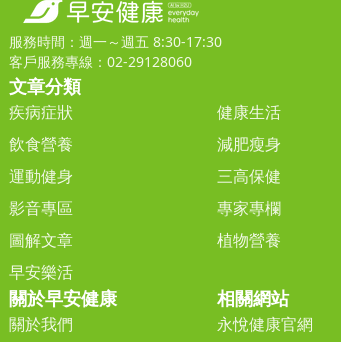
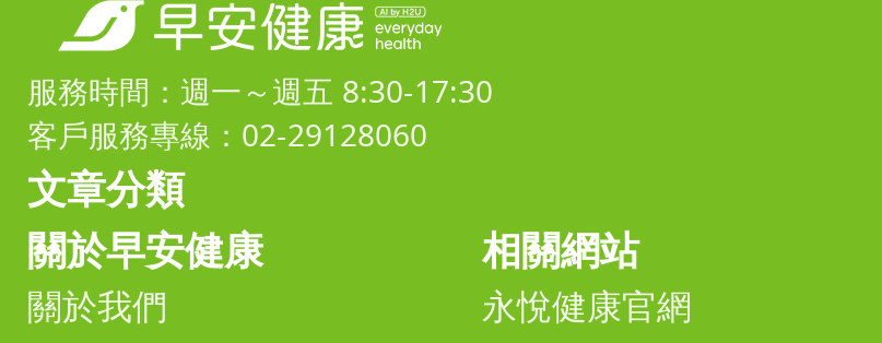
[9,101,281,283] 疾病症狀 | 健康生活 | 飲食營養 | 減肥瘦身 | 運動健身 | 三高保健 | 影音專區 | 專家專欄 | 圖解文章 | 植物營養 | 早安樂活 -> none

